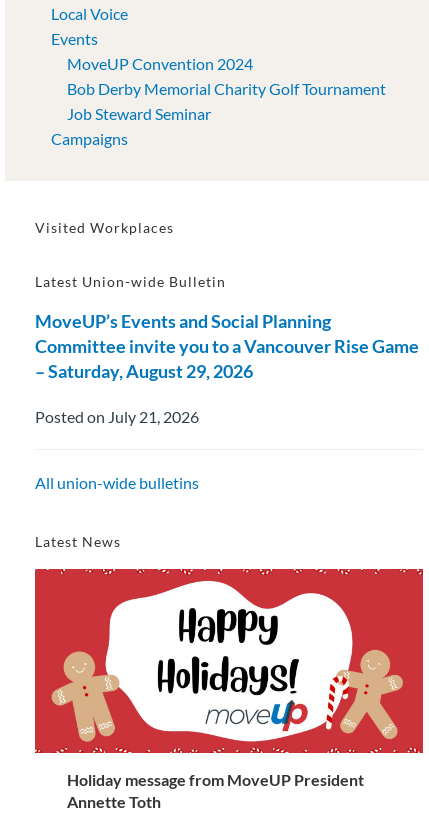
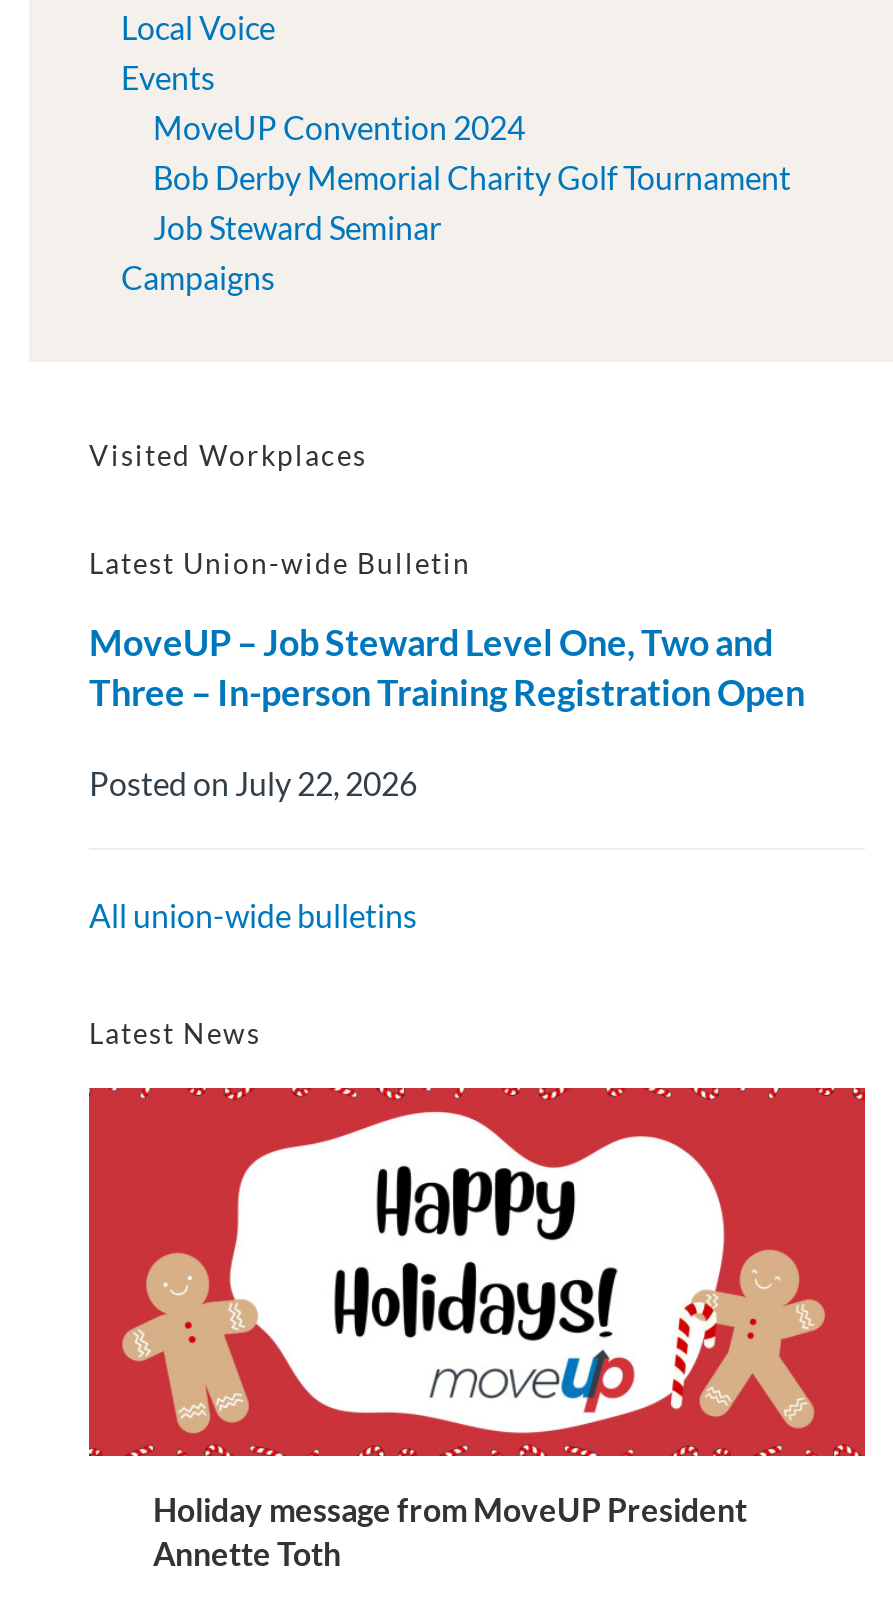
[35,310,419,382] MoveUP’s Events and Social Planning | Committee invite you to a Vancouver Rise Game | – Saturday, August 29, 2026 -> [89,620,805,714] MoveUP – Job Steward Level One, Two and | Three – In-person Training Registration Open
[35,407,199,426] Posted on July 21, 2026 -> [89,764,417,802] Posted on July 22, 2026

